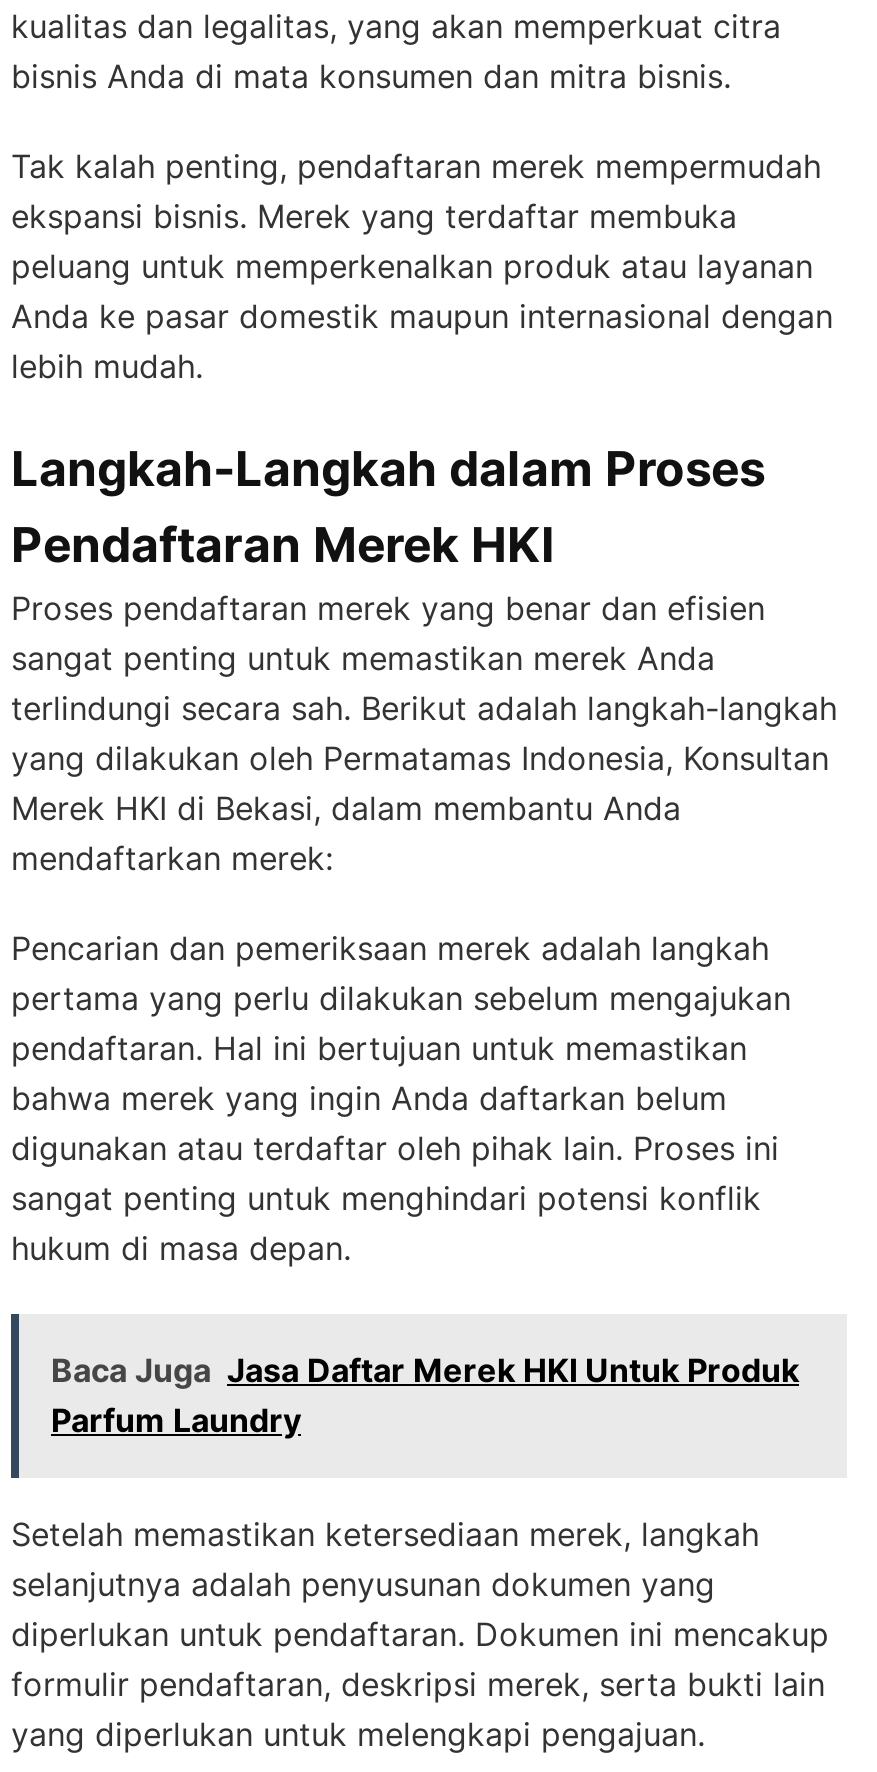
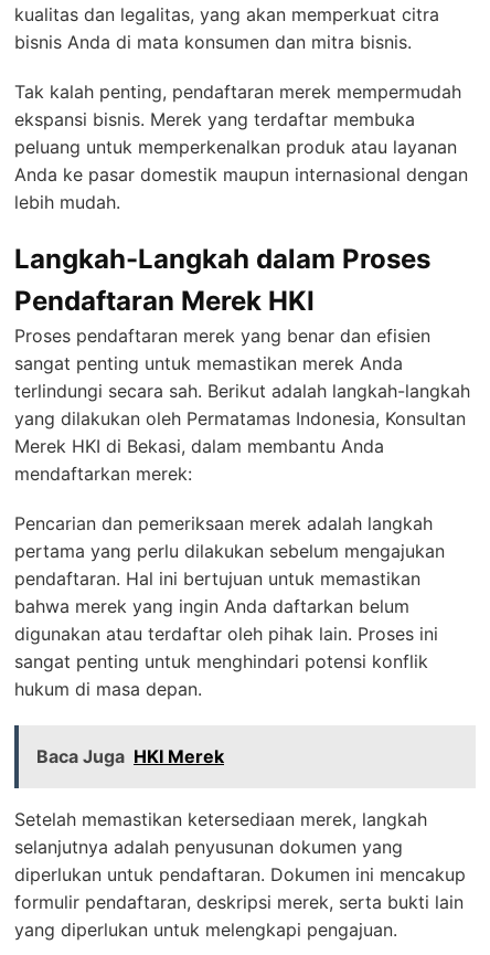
[51,1351,799,1441] Baca Juga Jasa Daftar Merek HKI Untuk Produk | Parfum Laundry -> [36,746,224,768] Baca Juga HKI Merek

